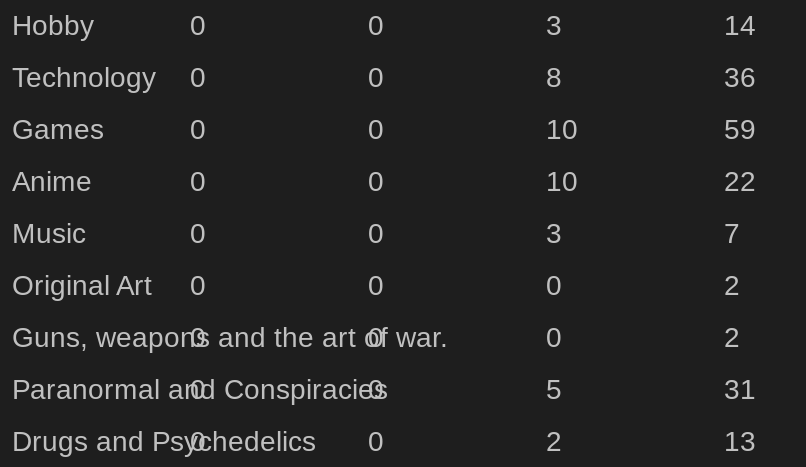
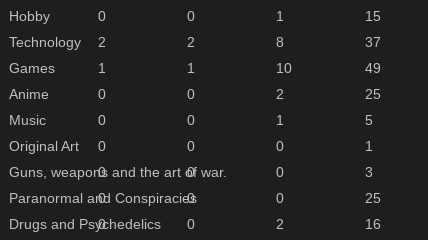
[546,9,562,41] 3 -> [276,8,284,24] 1
[724,9,756,41] 14 -> [365,8,381,24] 15
[12,61,206,93] Technology 0 -> [9,34,106,50] Technology 2
[368,61,384,93] 0 -> [187,34,195,50] 2
[724,61,756,93] 36 -> [365,34,381,50] 37
[190,113,206,145] 0 -> [98,60,106,76] 1
[368,113,384,145] 0 -> [187,60,195,76] 1
[724,113,756,145] 59 -> [365,60,381,76] 49
[546,165,578,197] 10 -> [276,86,284,102] 2
[724,165,756,197] 22 -> [365,86,381,102] 25
[546,217,562,249] 3 -> [276,112,284,128] 1
[724,217,740,249] 7 -> [365,112,373,128] 5
[724,269,740,301] 2 -> [365,138,373,154] 1
[724,321,740,353] 2 -> [365,164,373,180] 3
[546,373,562,405] 5 -> [276,190,284,206] 0
[724,373,756,405] 31 -> [365,190,381,206] 25
[724,425,756,457] 13 -> [365,216,381,232] 16

